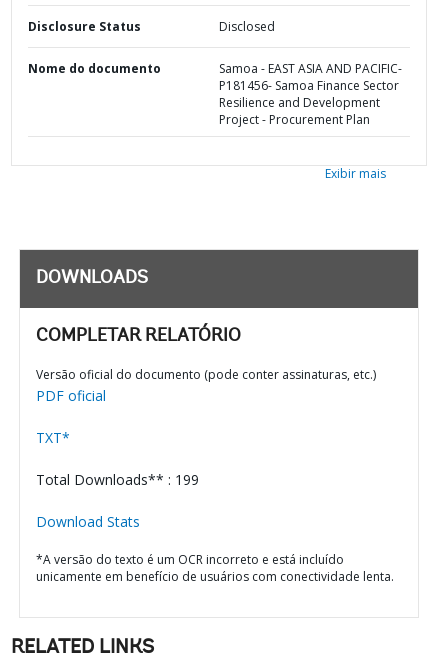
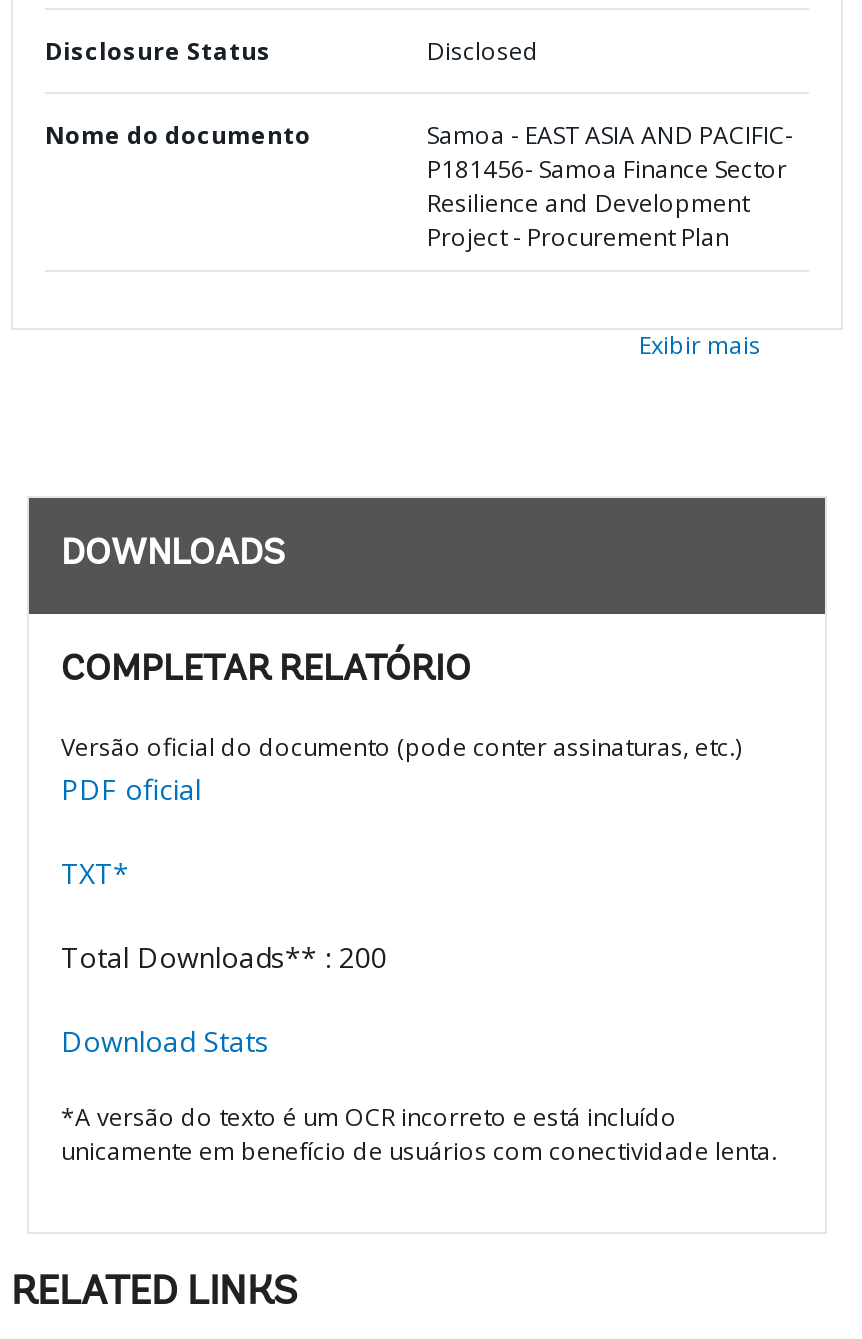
[36,470,199,489] Total Downloads** : 199 -> [61,938,387,976] Total Downloads** : 200

